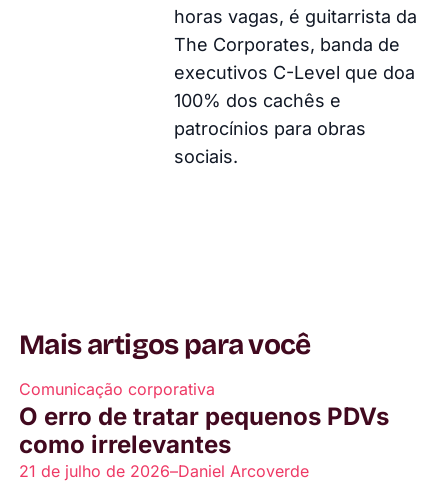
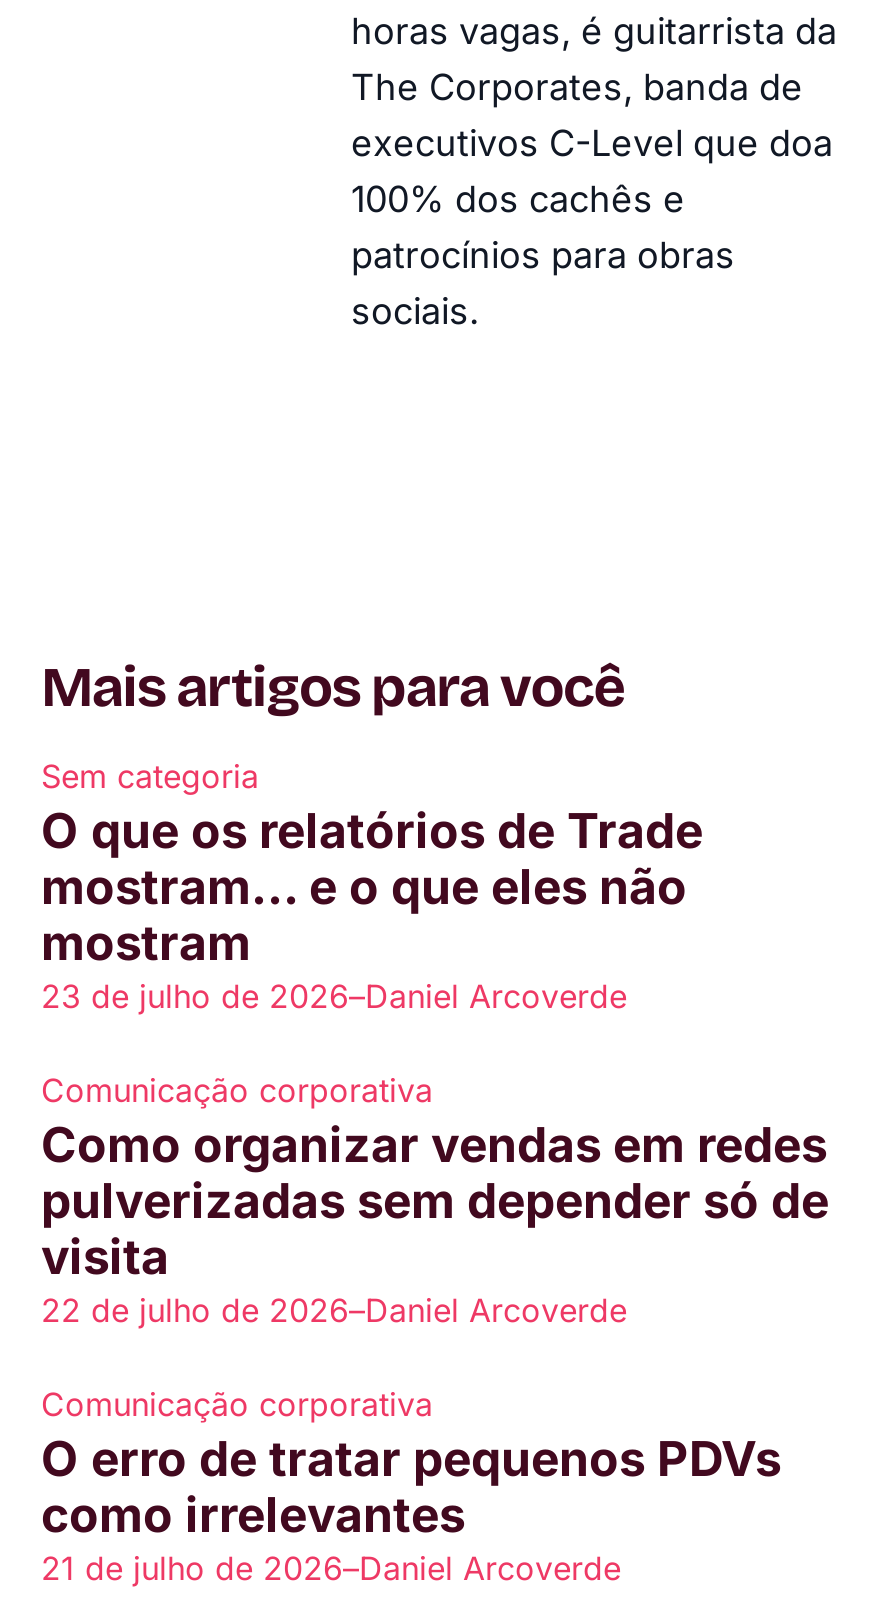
none -> [41,756,829,1330] Sem categoria | O que os relatórios de Trade | mostram… e o que eles não | mostram | 23 de julho de 2026–Daniel Arcoverde | Comunicação corporativa | Como organizar vendas em redes | pulverizadas sem depender só de | visita | 22 de julho de 2026–Daniel Arcoverde

